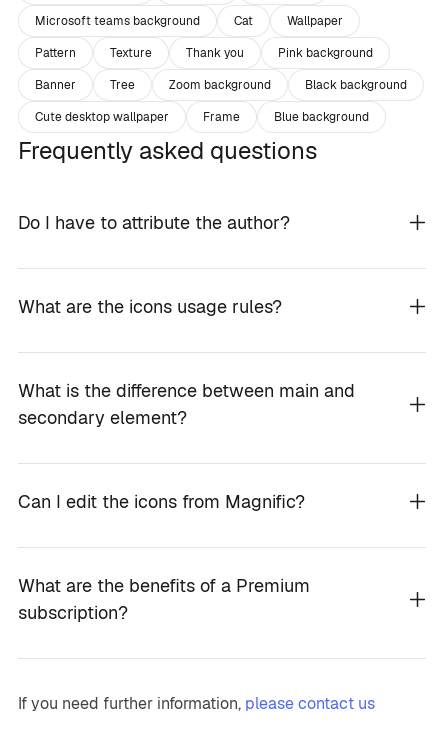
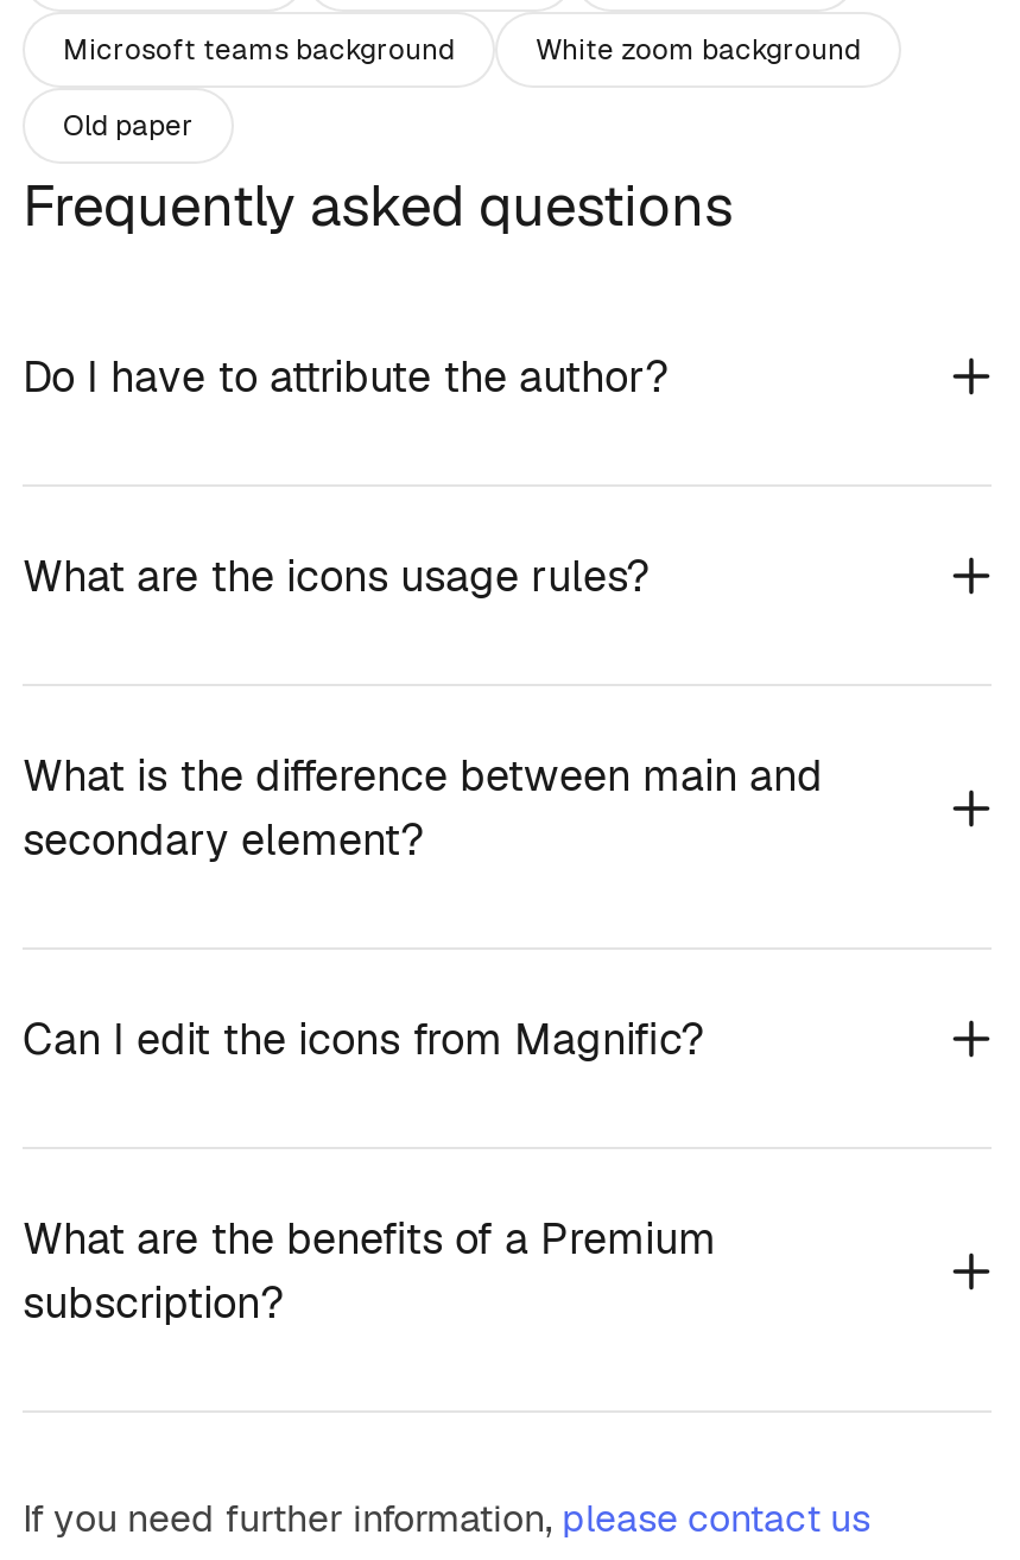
[35,12,407,124] Cat | Wallpaper | Pattern | Texture | Thank you | Pink background | Banner | Tree | Zoom background | Black background | Cute desktop wallpaper | Frame | Blue background -> [63,30,861,144] White zoom background | Old paper

